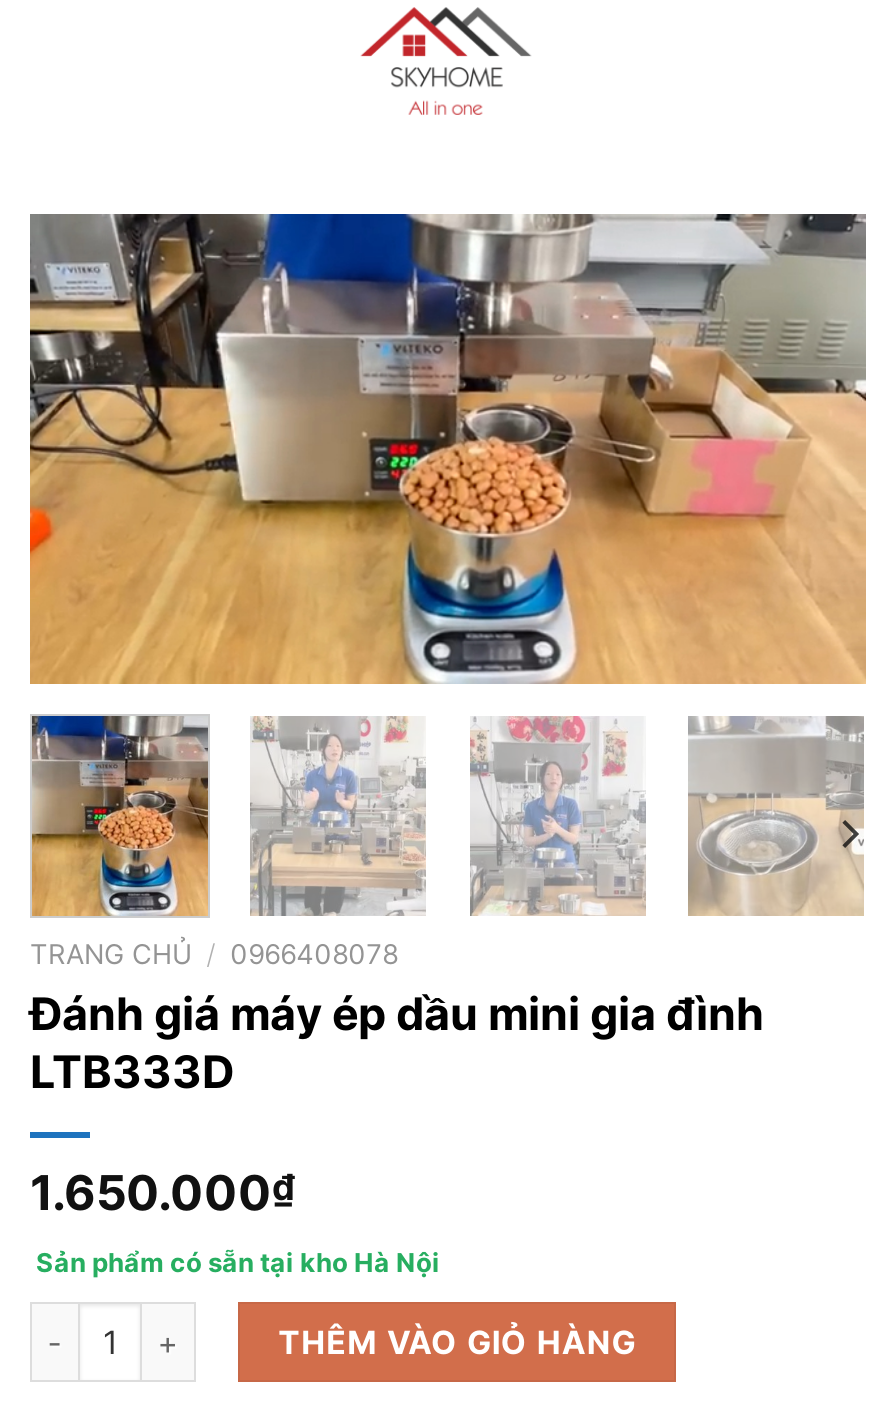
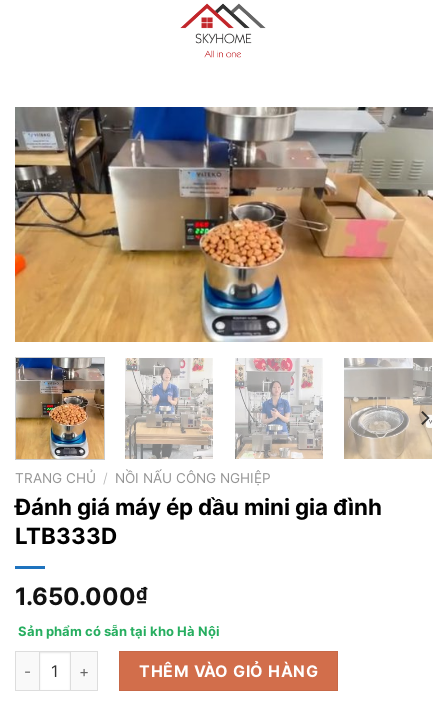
[30,939,398,971] TRANG CHỦ / 0966408078 -> [15,469,271,485] TRANG CHỦ / NỒI NẤU CÔNG NGHIỆP

